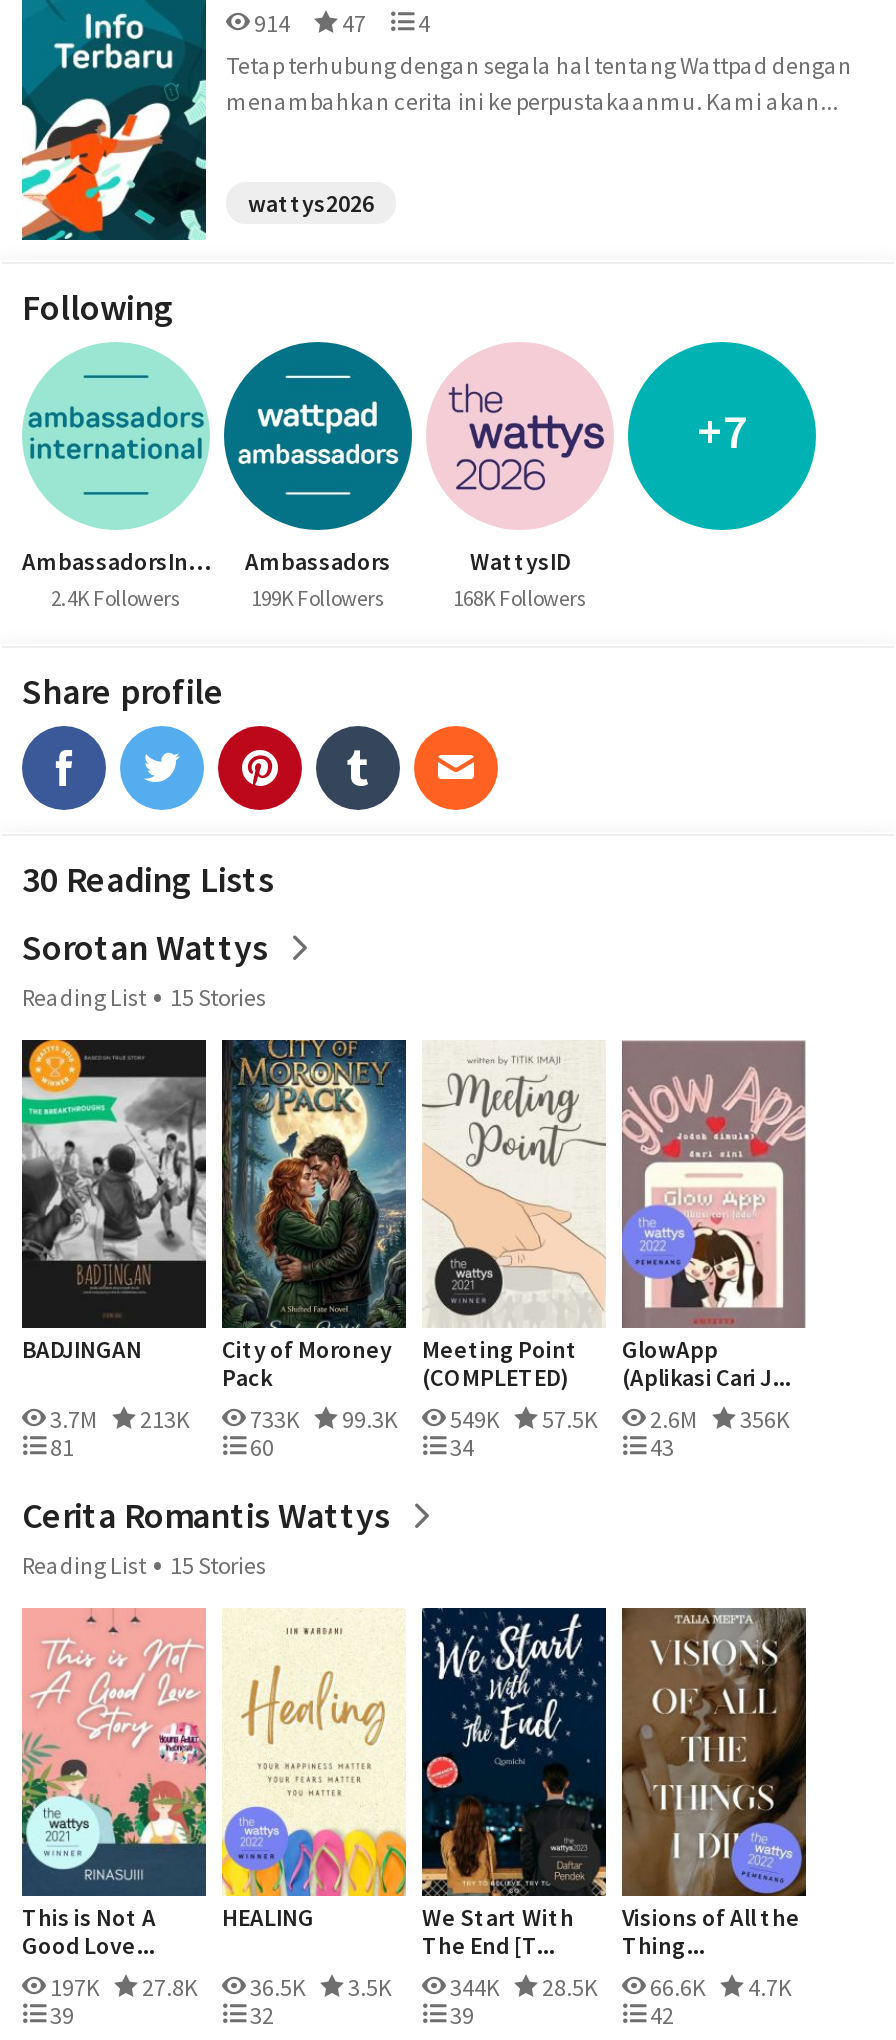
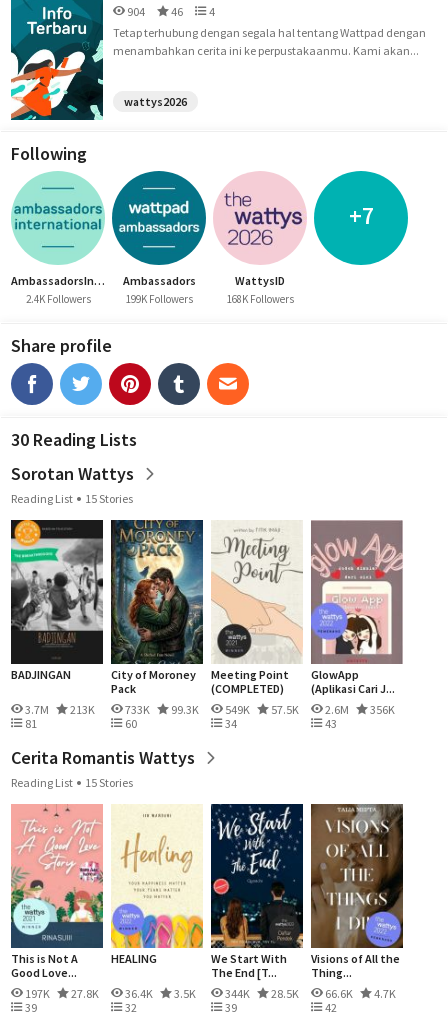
[250,8,294,38] 914 -> [125,4,147,19] 904
[338,8,370,38] 47 -> [169,4,185,19] 46
[46,1972,792,2002] 197K 27.8K 36.5K 3.5K 344K 28.5K 66.6K 4.7K -> [23,986,396,1001] 197K 27.8K 36.4K 3.5K 344K 28.5K 66.6K 4.7K

